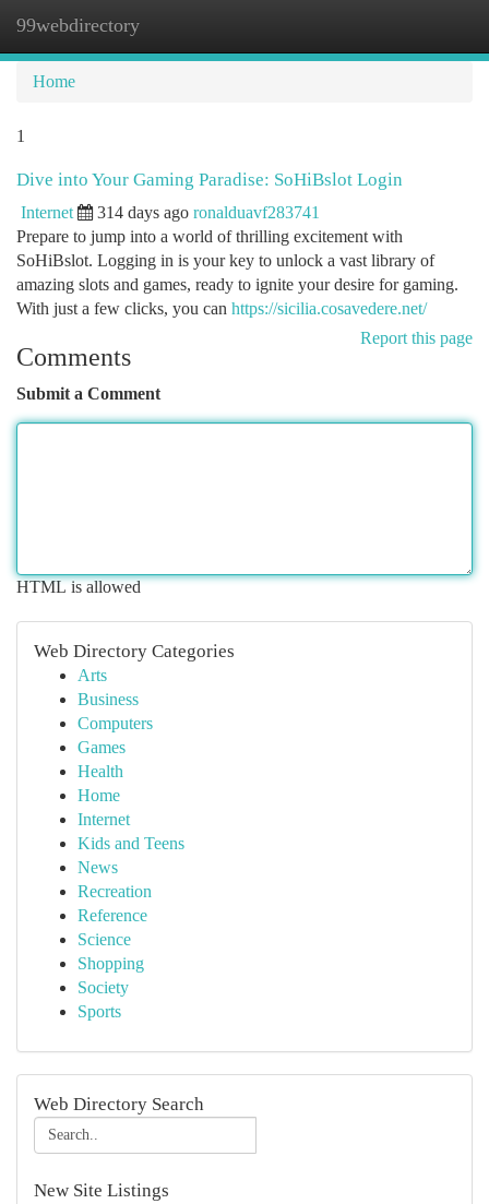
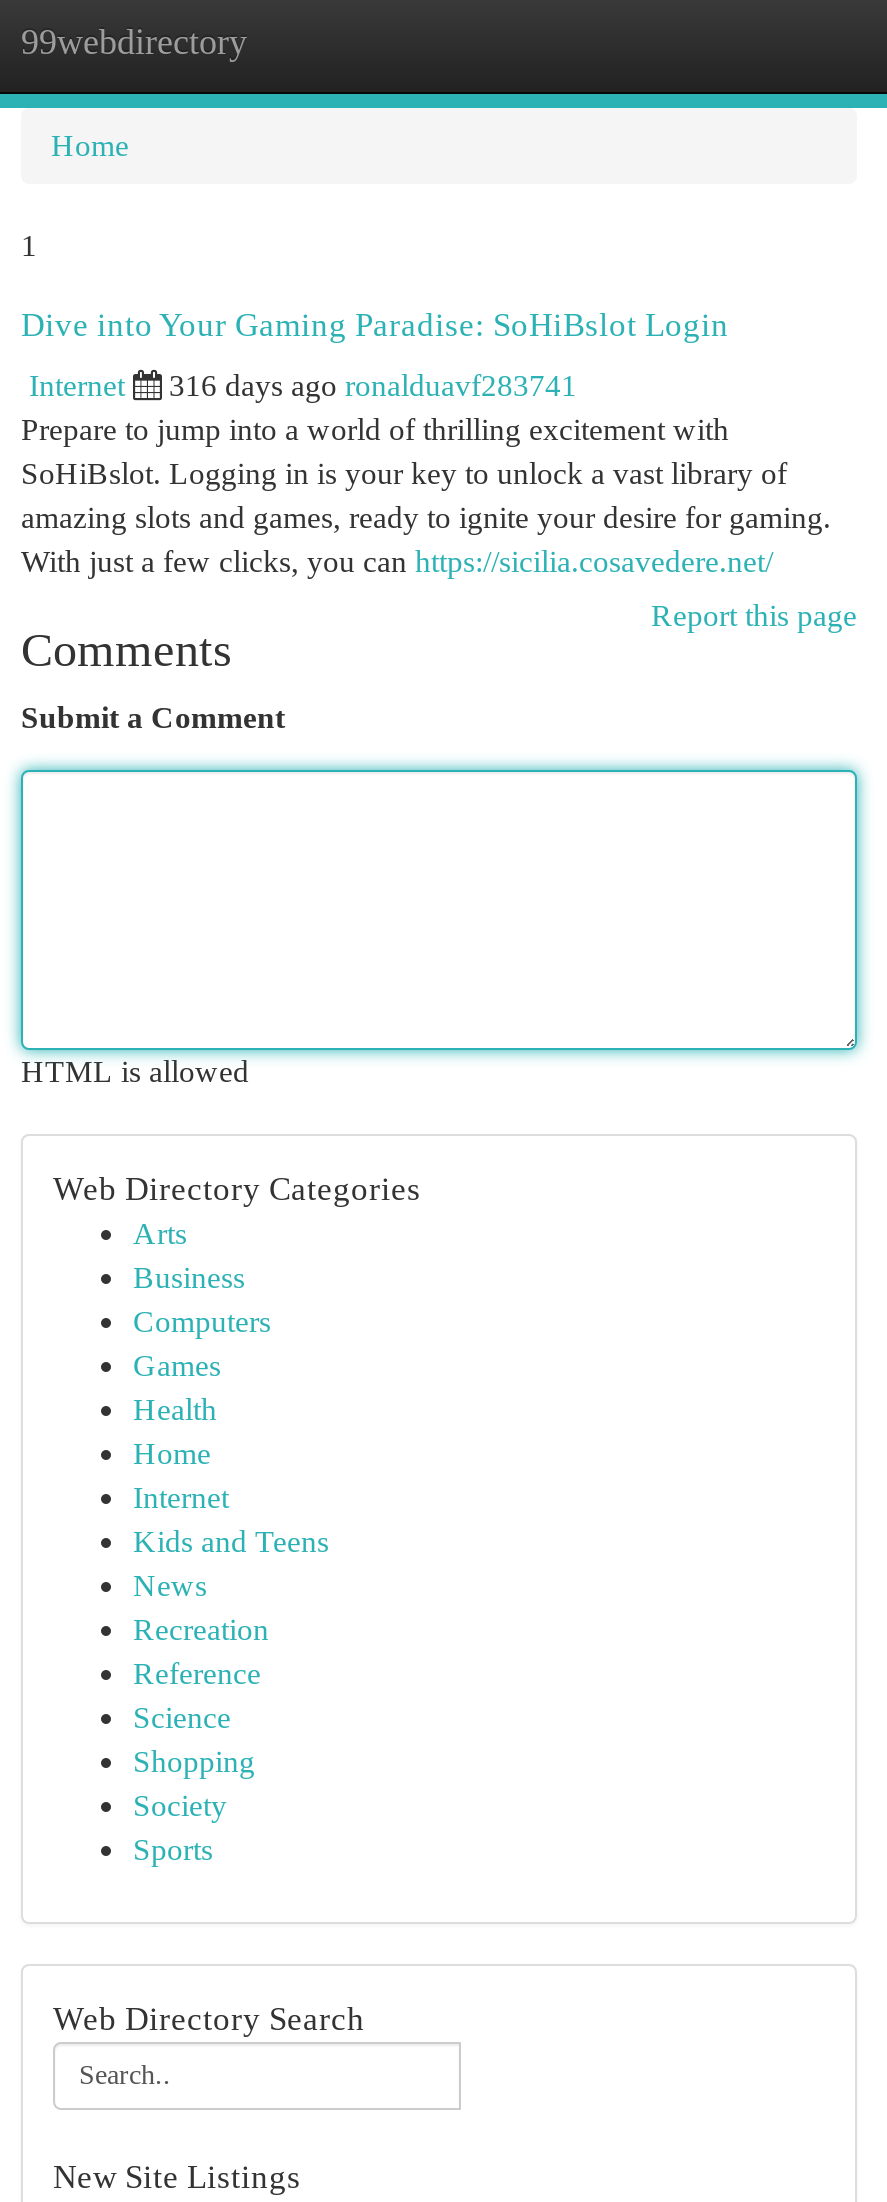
[97,203,320,222] 314 days ago ronalduavf283741 -> [169,368,577,402] 316 days ago ronalduavf283741

